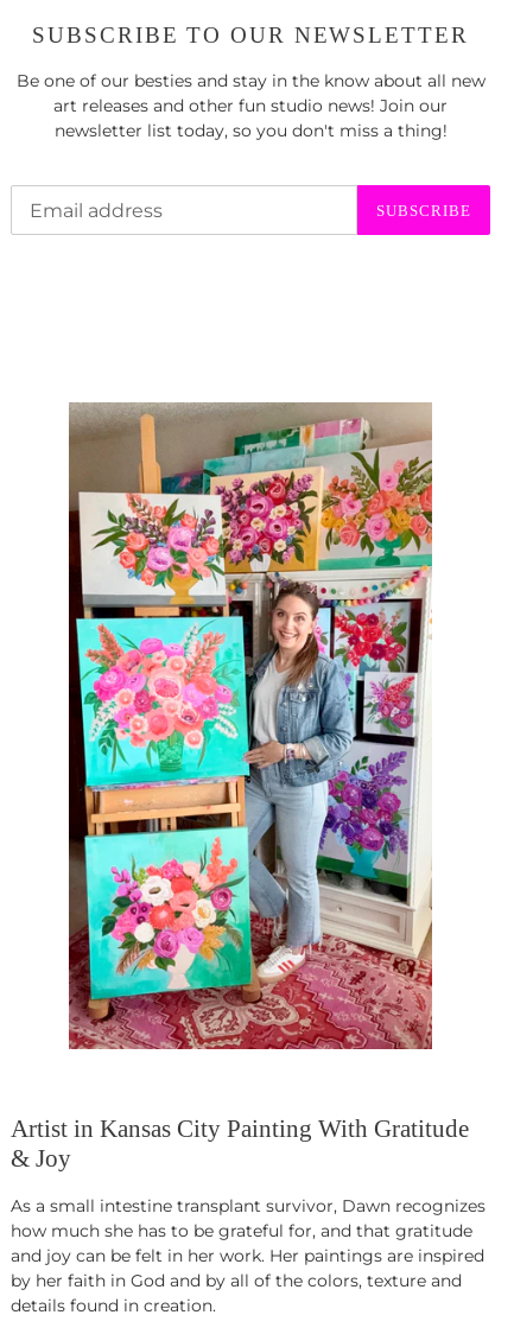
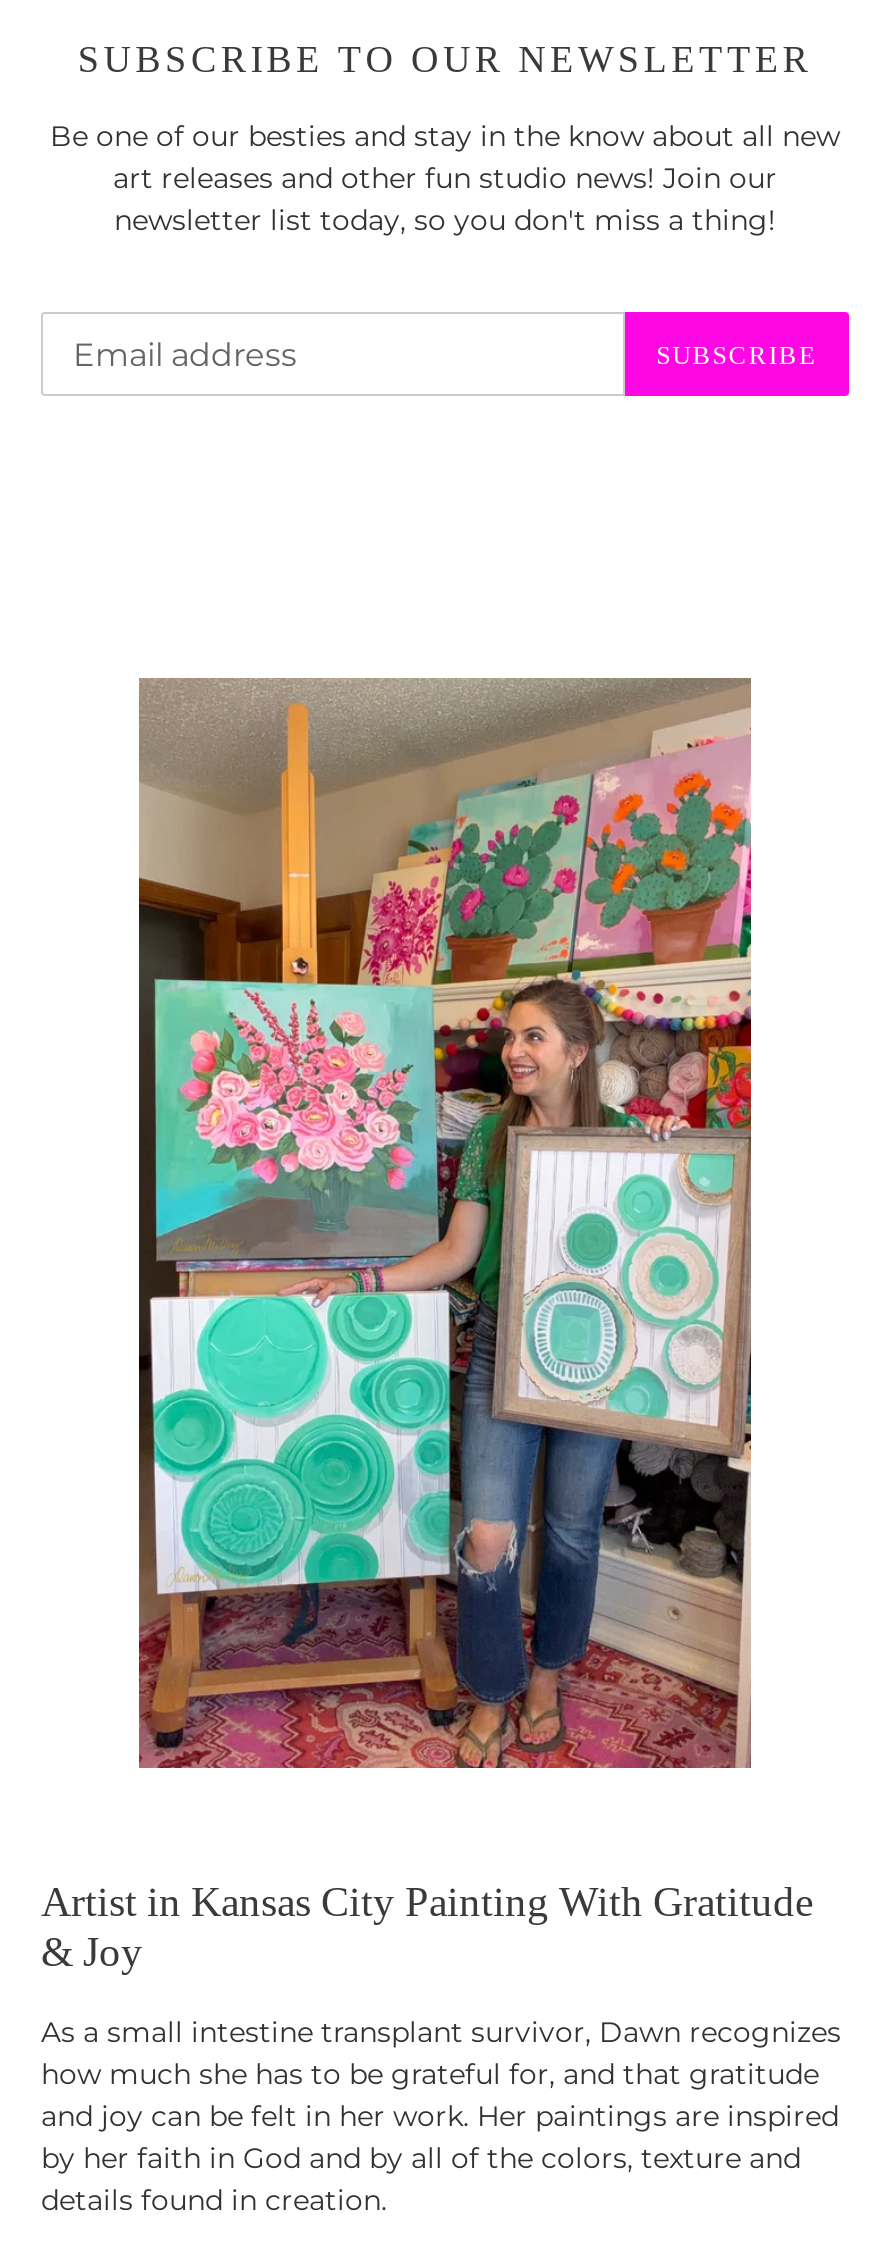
[69,402,433,1049] [image] -> [139,680,753,1770] [image]

